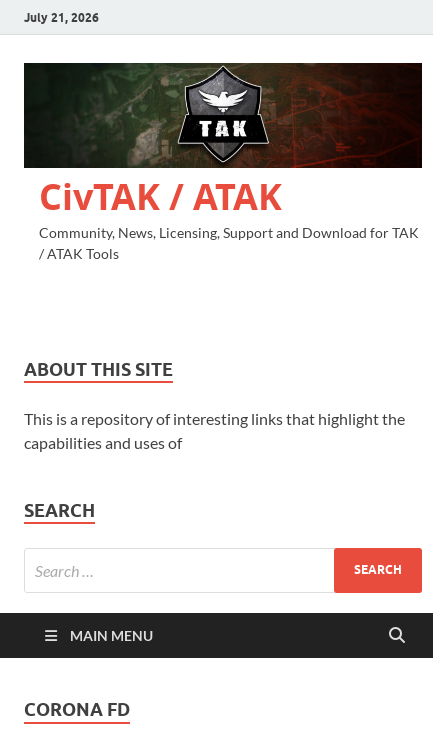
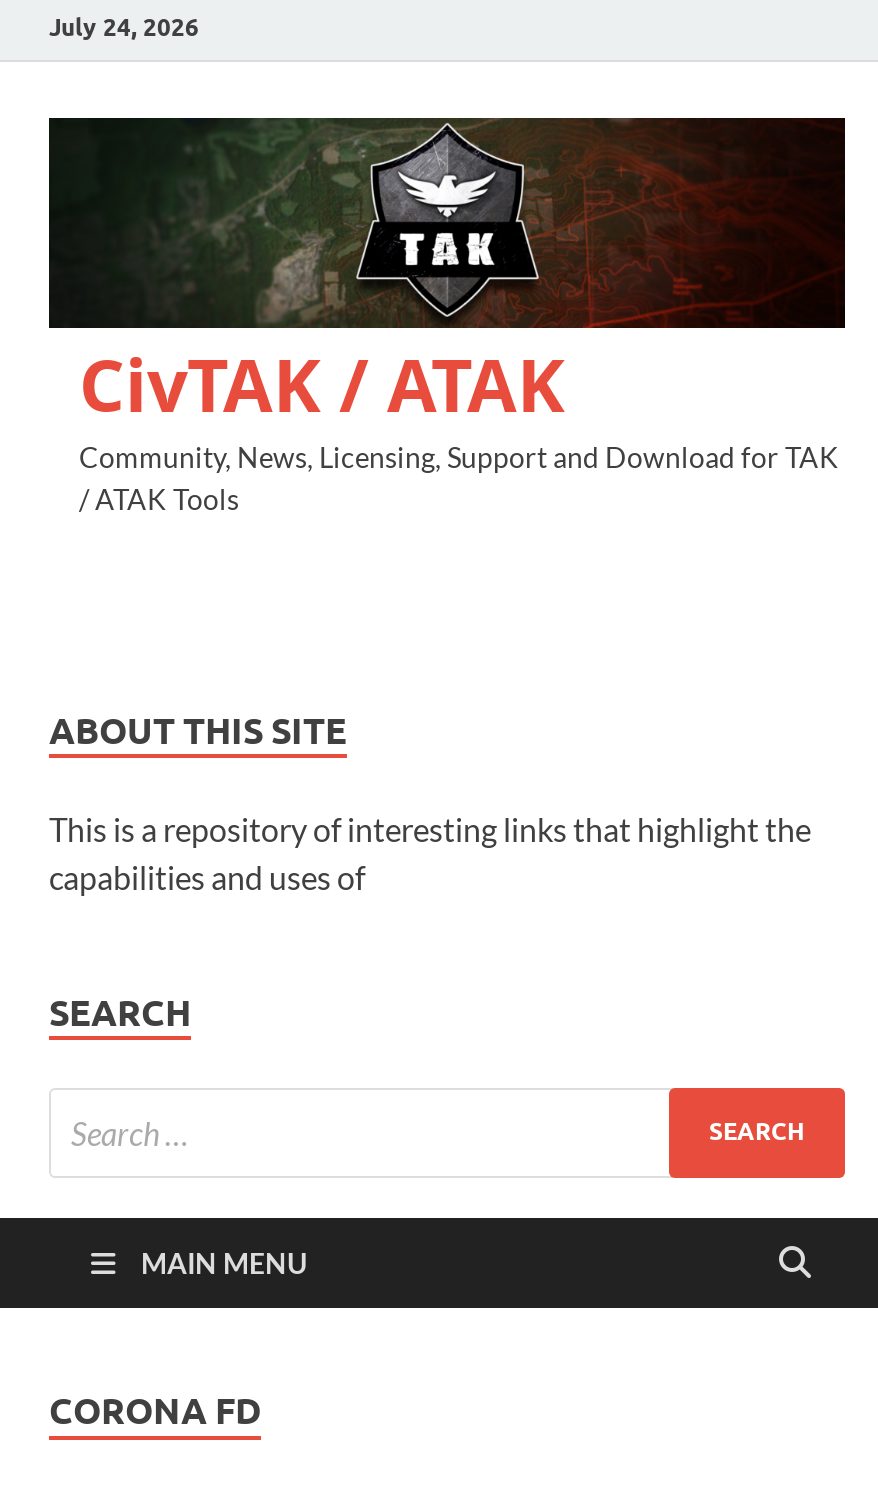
[24,9,99,24] July 21, 2026 -> [49,11,199,41] July 24, 2026

